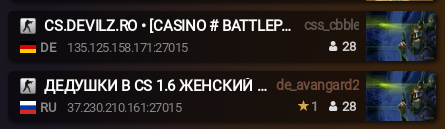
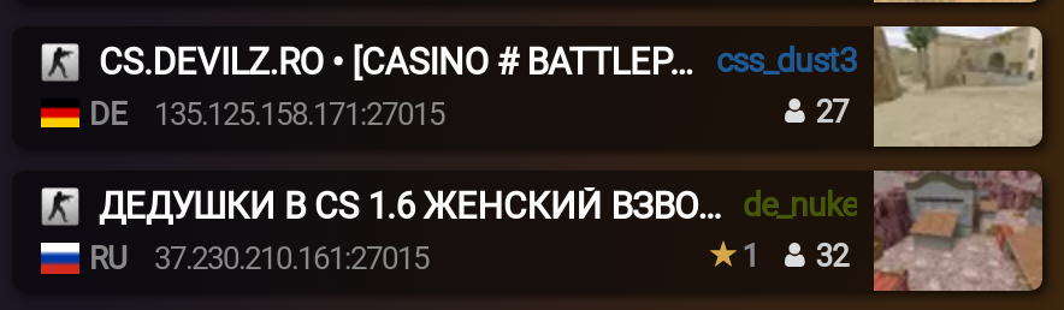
[303,10,436,62] [image] | css_cbble -> [716,24,1045,149] [image] | css_dust3
[339,39,355,54] 28 -> [809,94,848,130] 27
[276,70,436,122] [image] | de_avangard2 -> [743,168,1045,293] [image] | de_nuke
[308,99,355,114] 1 28 -> [735,238,848,274] 1 32

